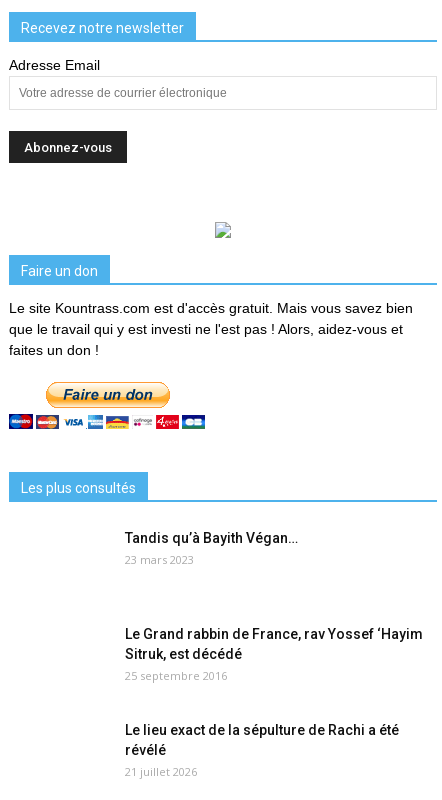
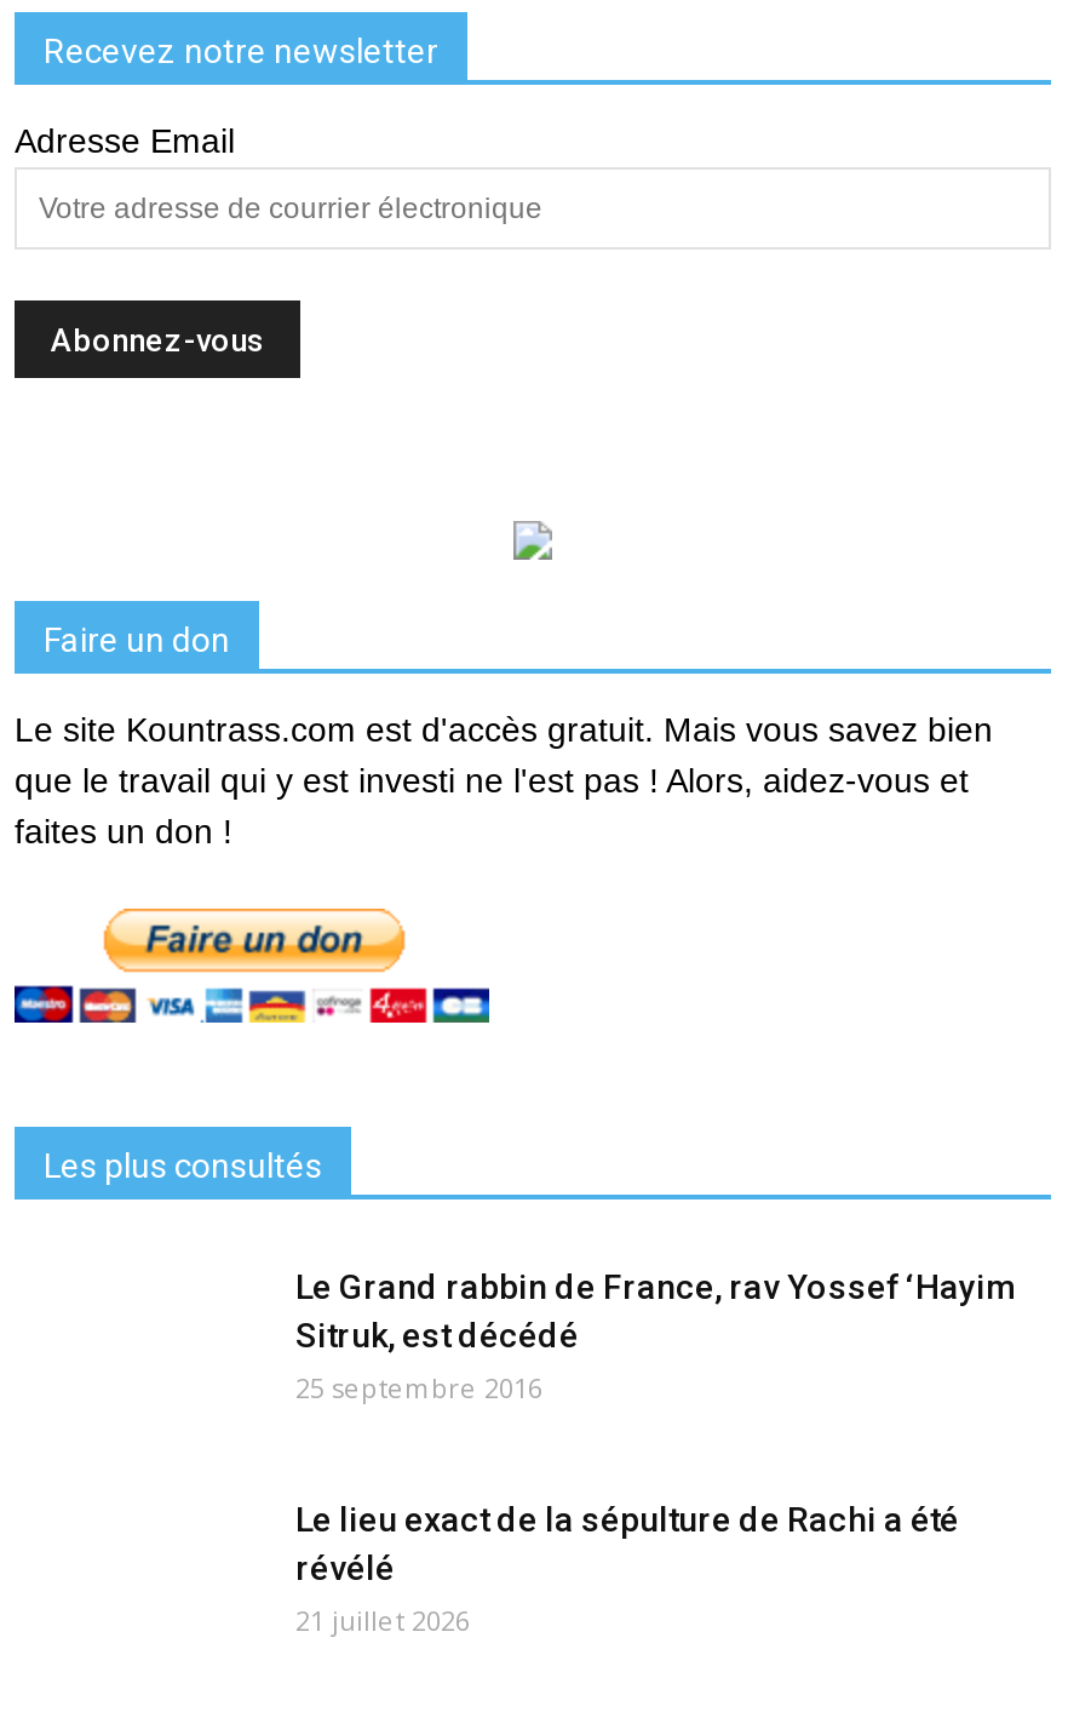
[125,530,298,567] Tandis qu’à Bayith Végan… | 23 mars 2023 -> none

